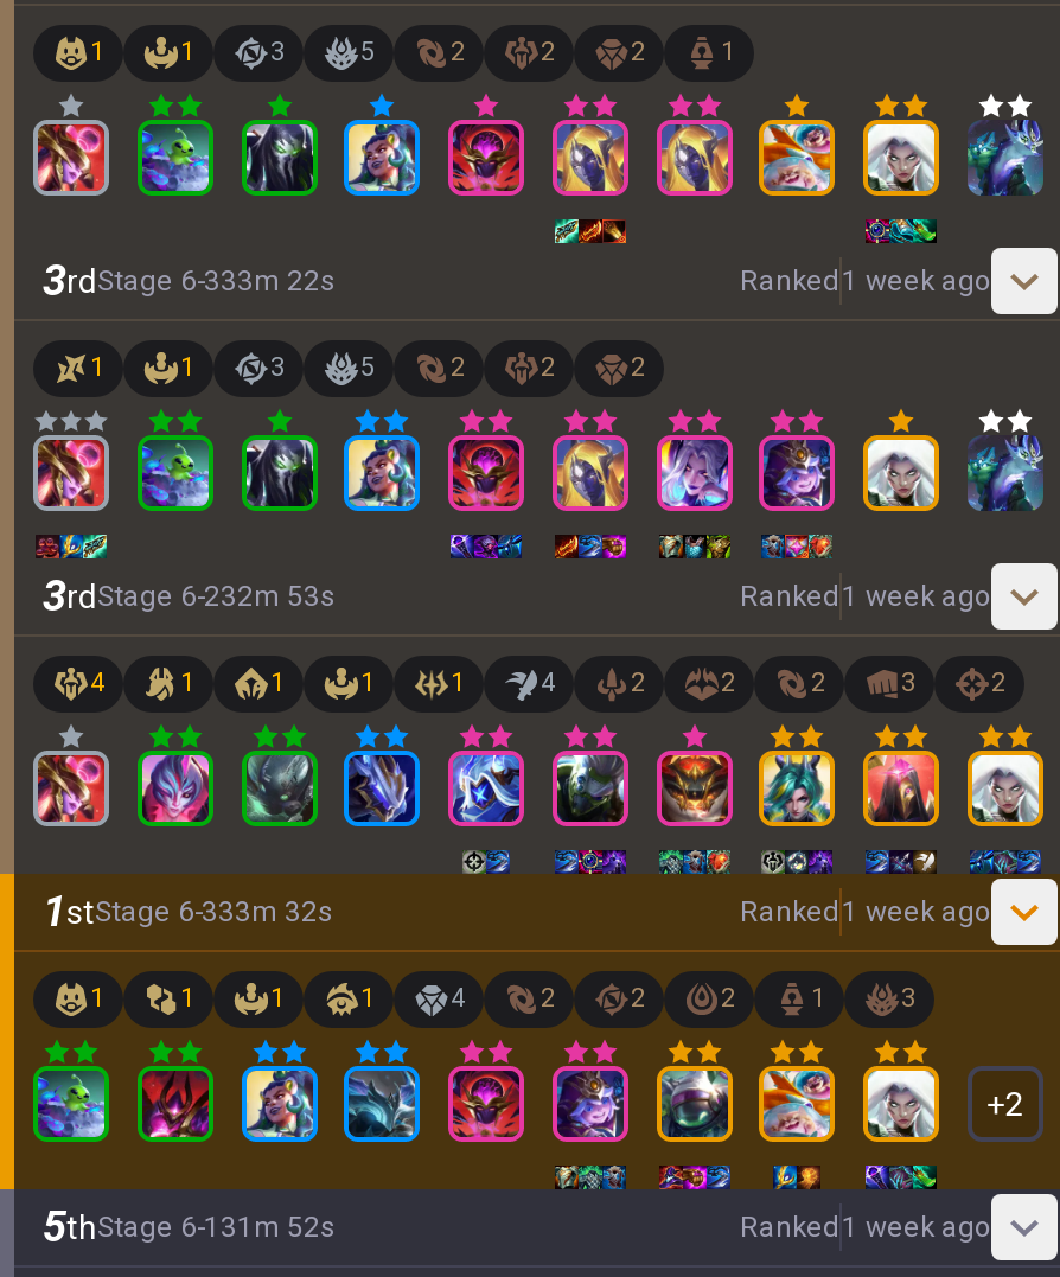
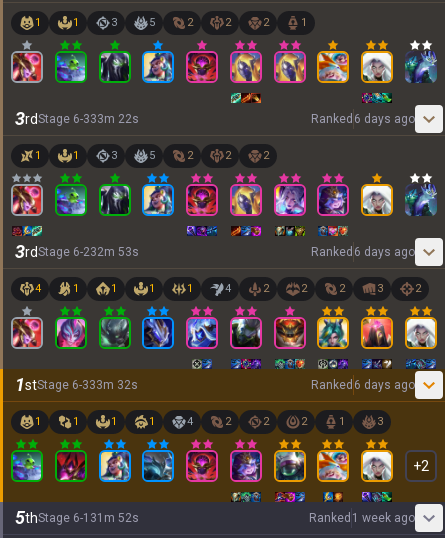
[740,264,991,298] Ranked 1 week ago -> [311,112,415,126] Ranked 6 days ago
[740,580,991,613] Ranked 1 week ago -> [311,245,415,259] Ranked 6 days ago
[740,895,991,928] Ranked 1 week ago -> [311,378,415,392] Ranked 6 days ago

